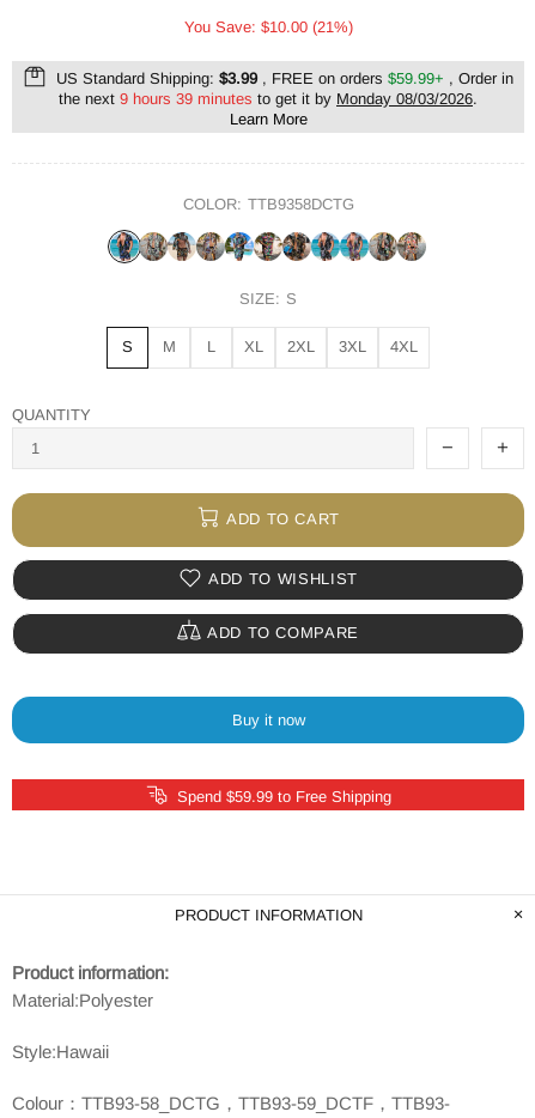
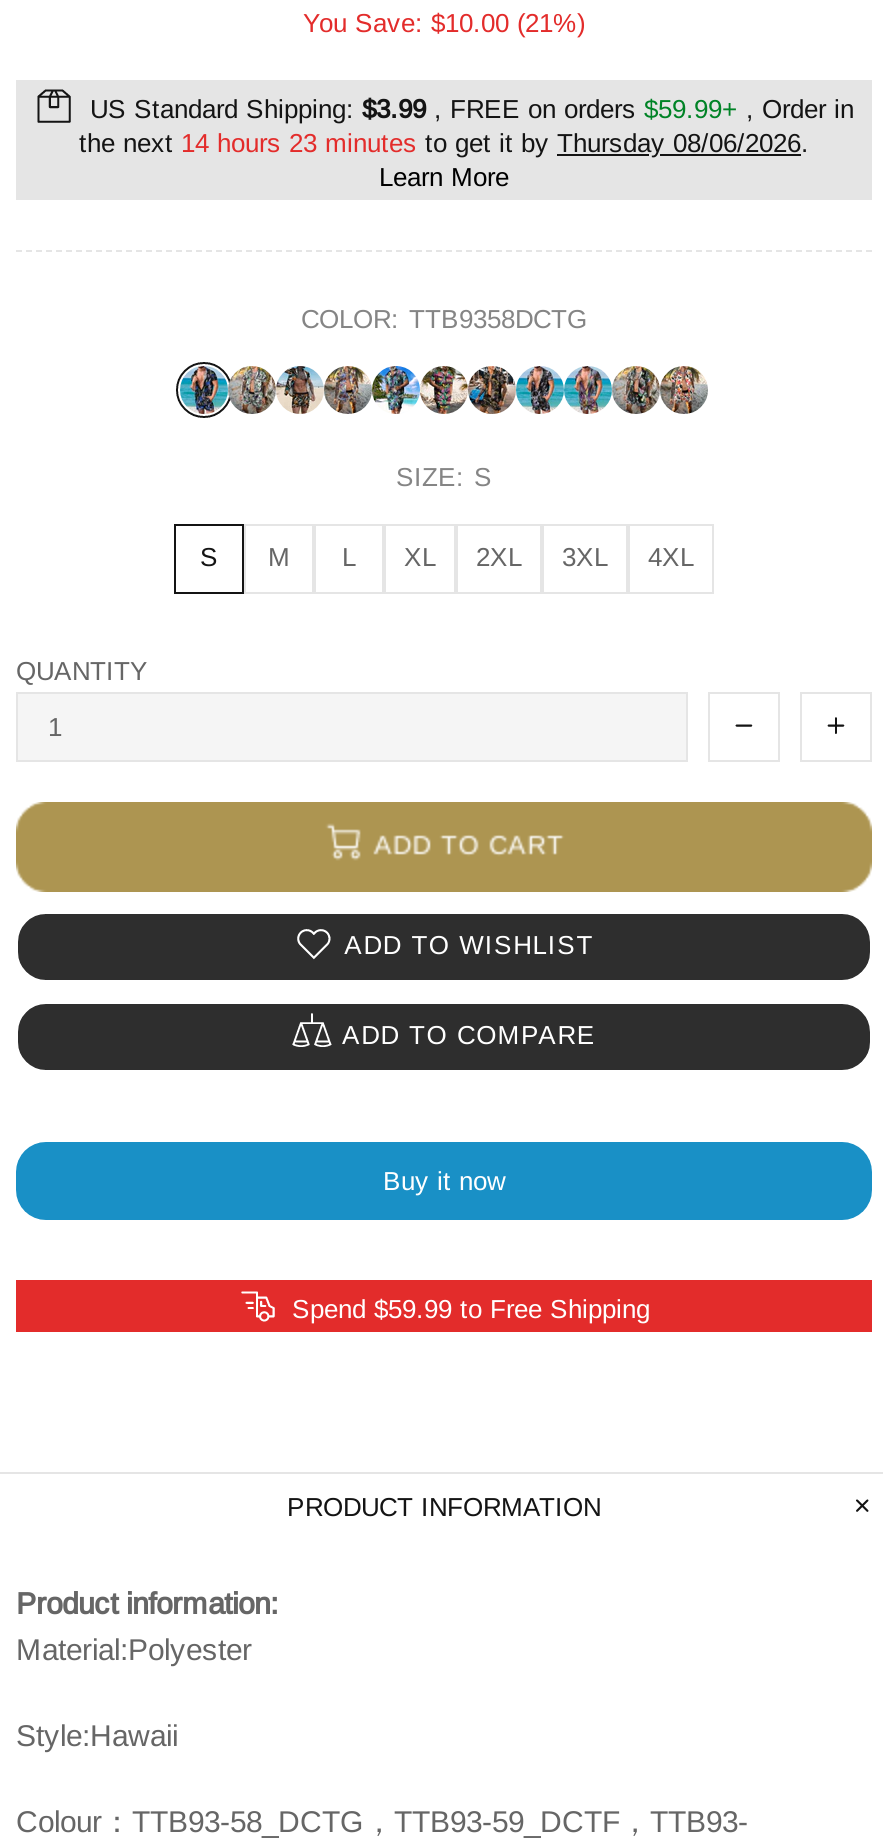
[59,90,478,108] the next 9 hours 39 minutes to get it by Monday 08/03/2026. -> [79,128,809,158] the next 14 hours 23 minutes to get it by Thursday 08/06/2026.

